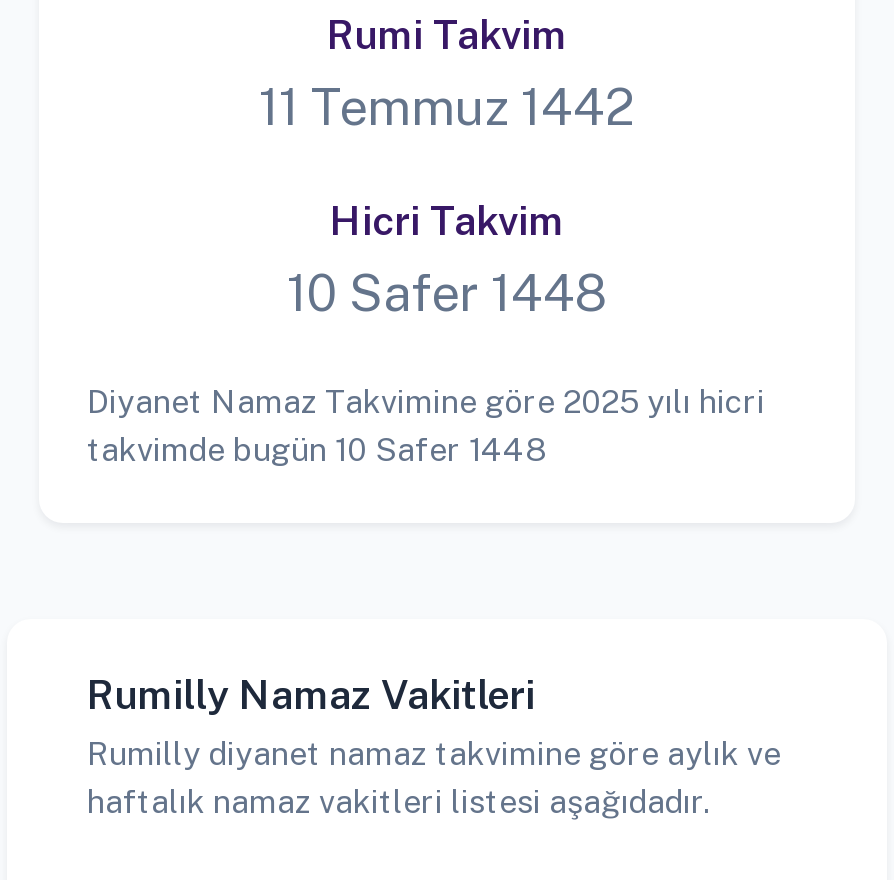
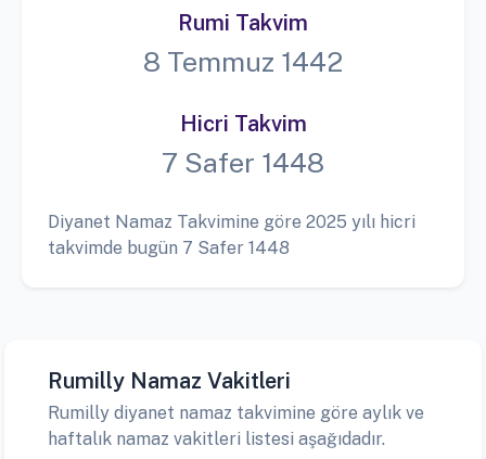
[259,77,635,137] 11 Temmuz 1442 -> [143,46,343,78] 8 Temmuz 1442
[287,263,607,323] 10 Safer 1448 -> [162,147,324,179] 7 Safer 1448
[87,431,545,469] takvimde bugün 10 Safer 1448 -> [48,238,290,258] takvimde bugün 7 Safer 1448

